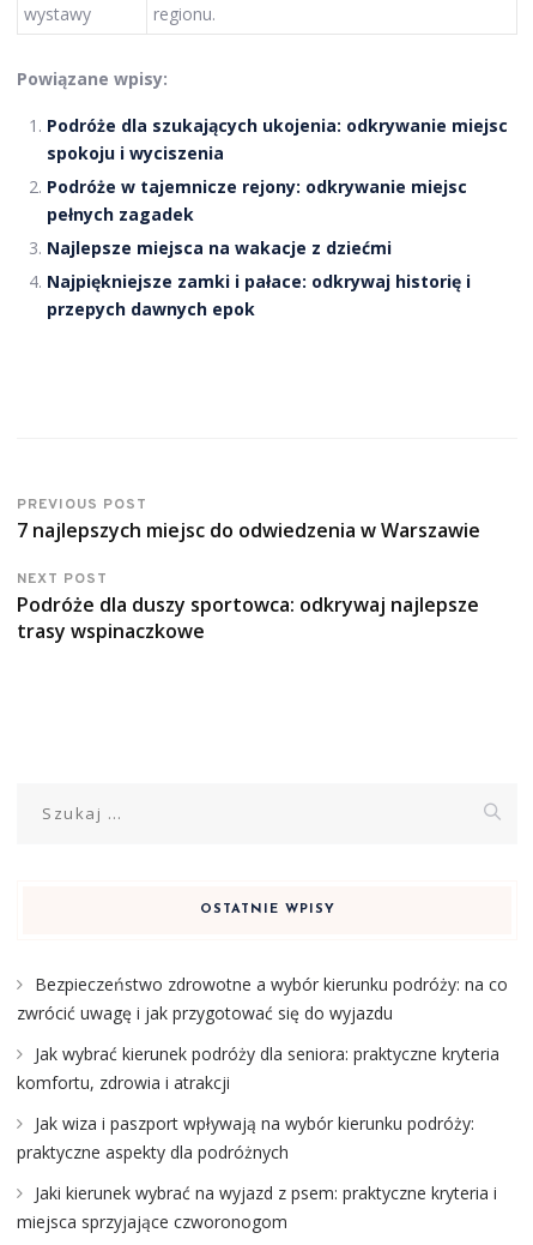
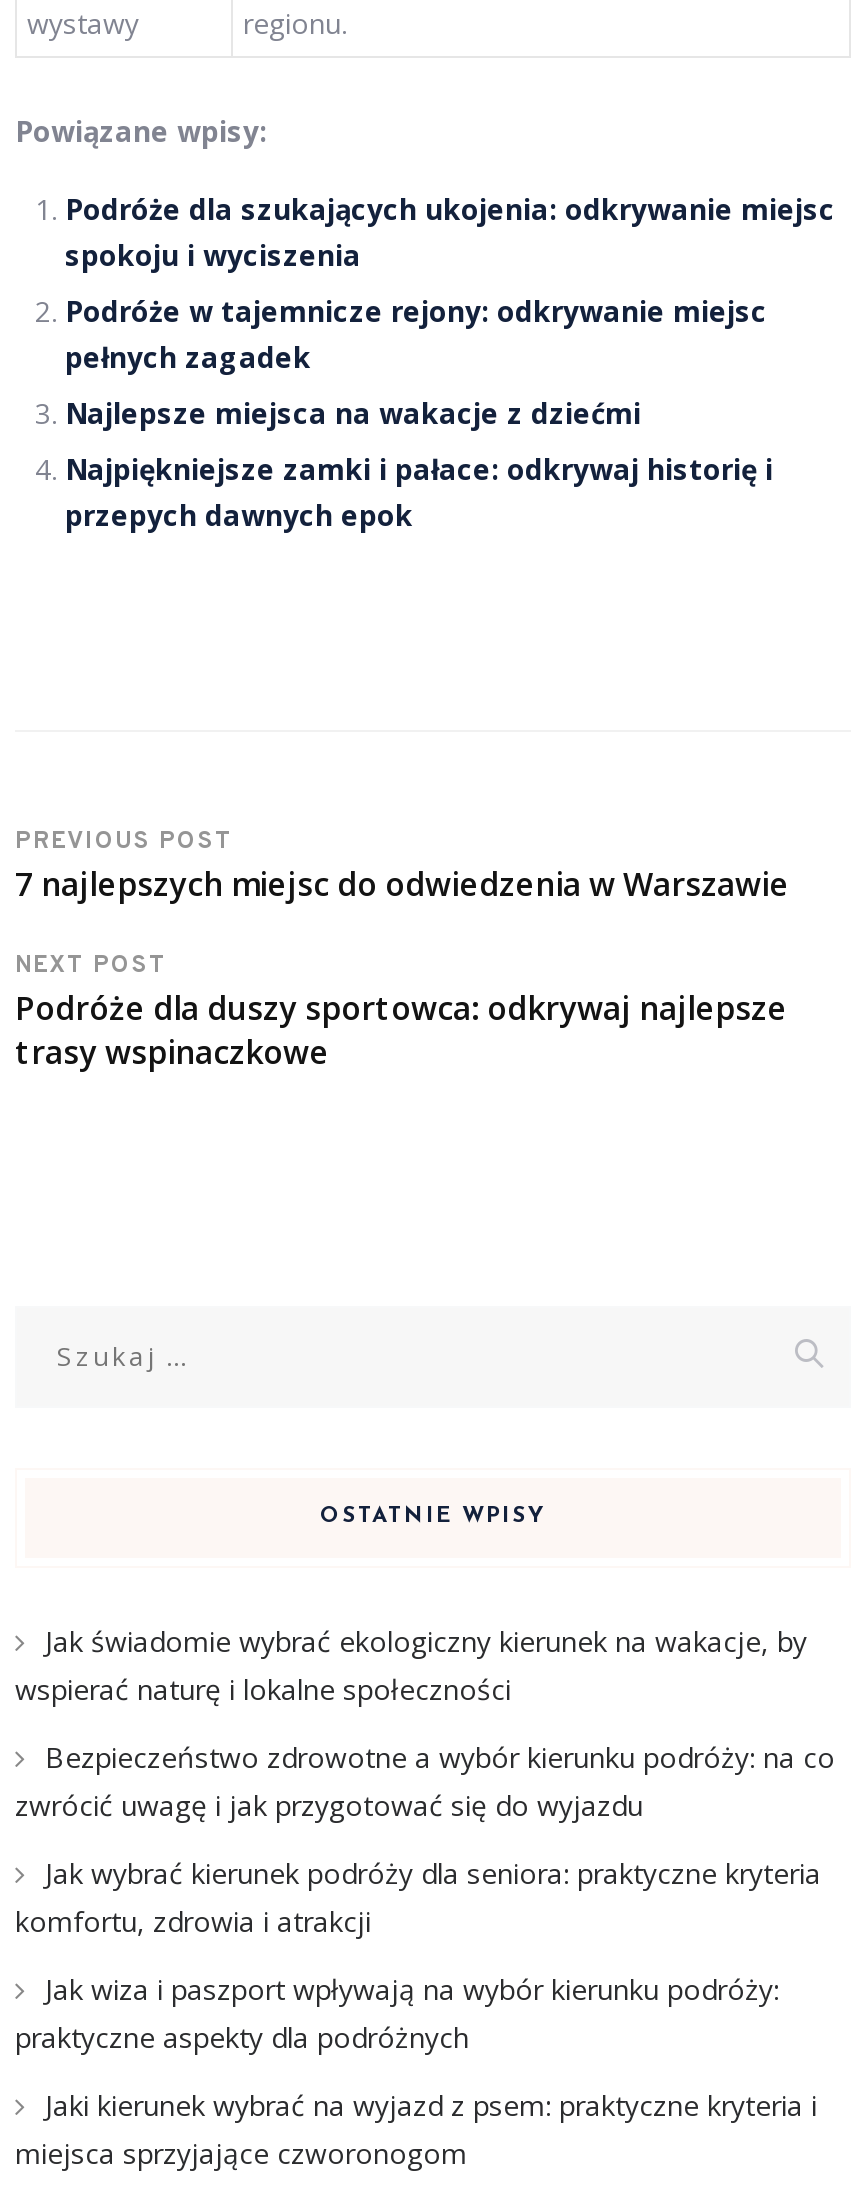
none -> [15,1621,807,1707] Jak świadomie wybrać ekologiczny kierunek na wakacje, by | wspierać naturę i lokalne społeczności

